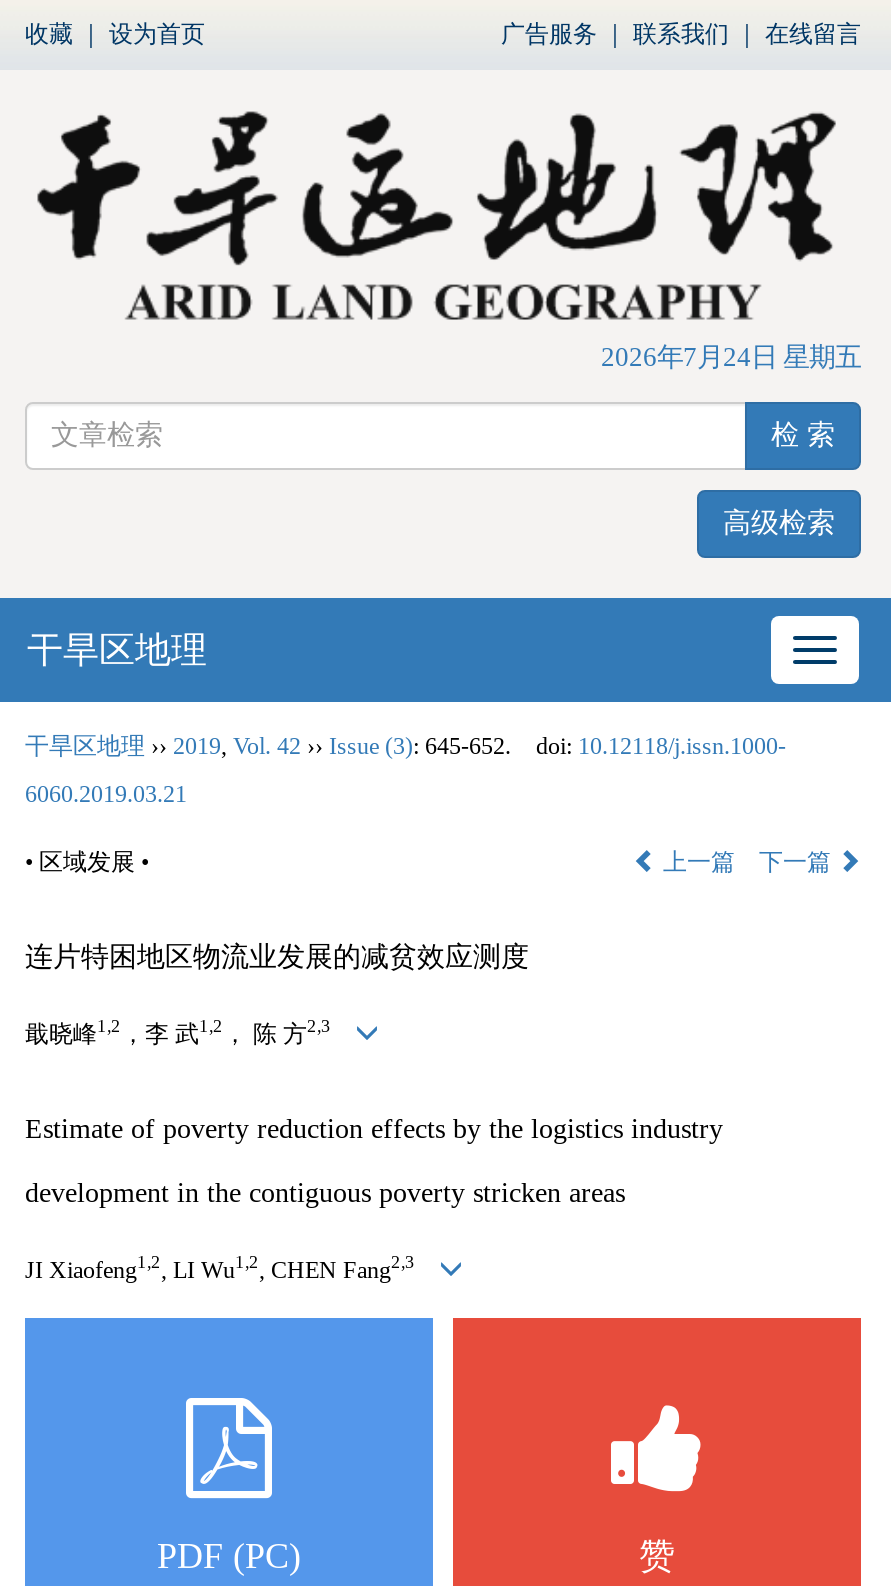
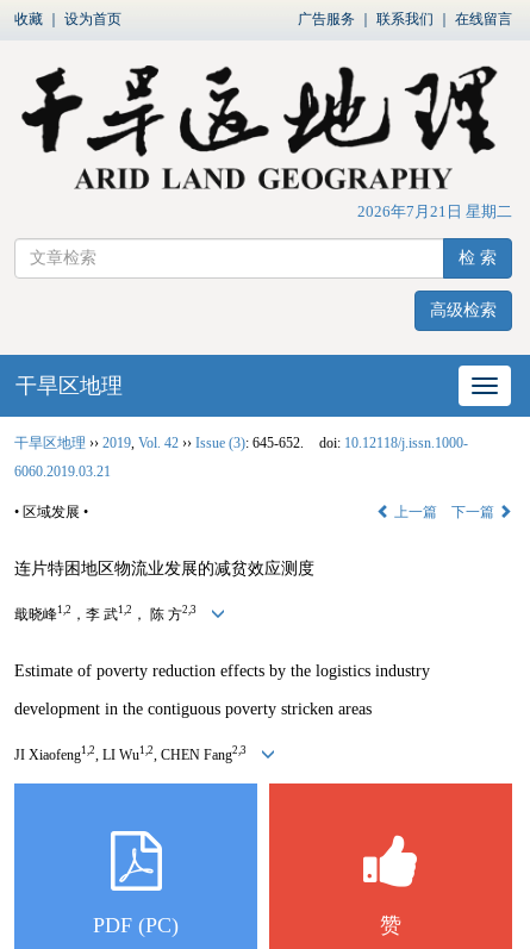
[601,342,861,372] 2026年7月24日 星期五 -> [357,202,512,220] 2026年7月21日 星期二

